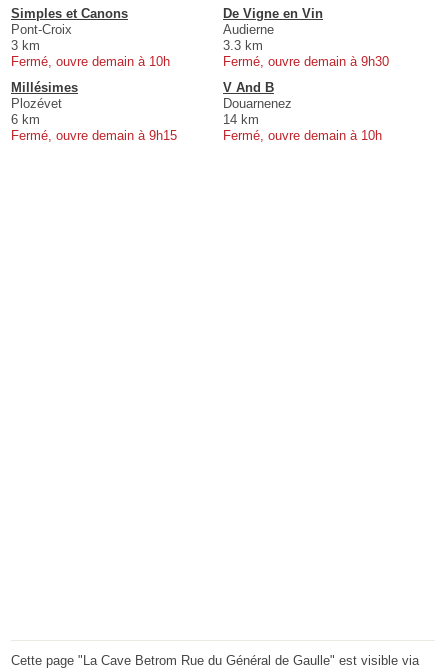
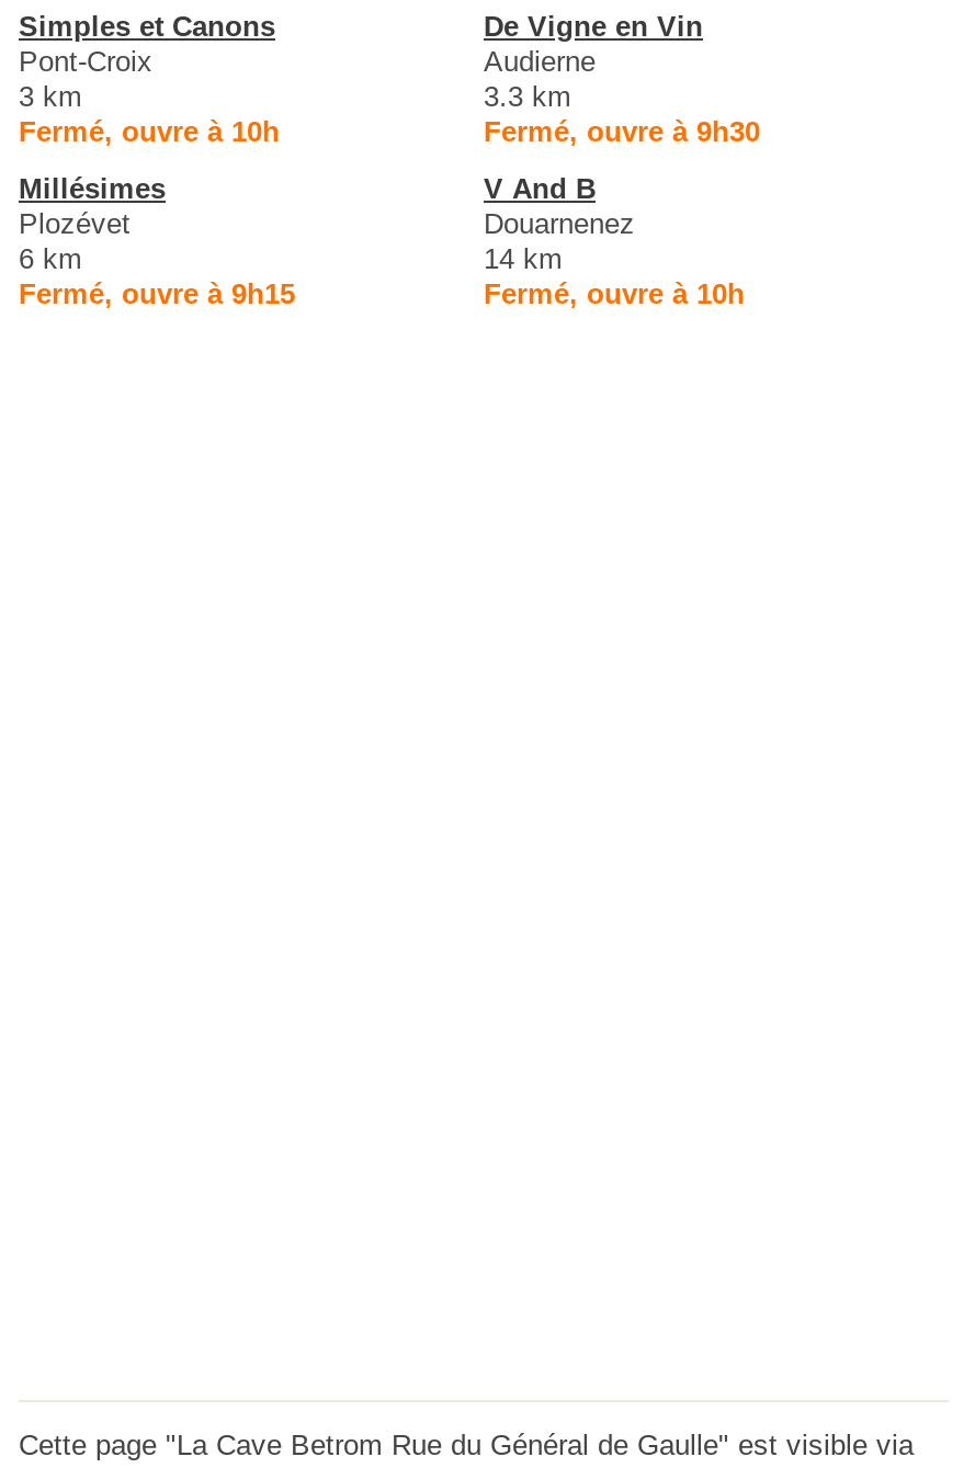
[11,54,170,69] Fermé, ouvre demain à 10h -> [19,116,280,148] Fermé, ouvre à 10h
[223,54,389,69] Fermé, ouvre demain à 9h30 -> [484,116,760,148] Fermé, ouvre à 9h30
[11,128,177,143] Fermé, ouvre demain à 9h15 -> [19,278,295,311] Fermé, ouvre à 9h15
[223,128,382,143] Fermé, ouvre demain à 10h -> [484,278,745,311] Fermé, ouvre à 10h

